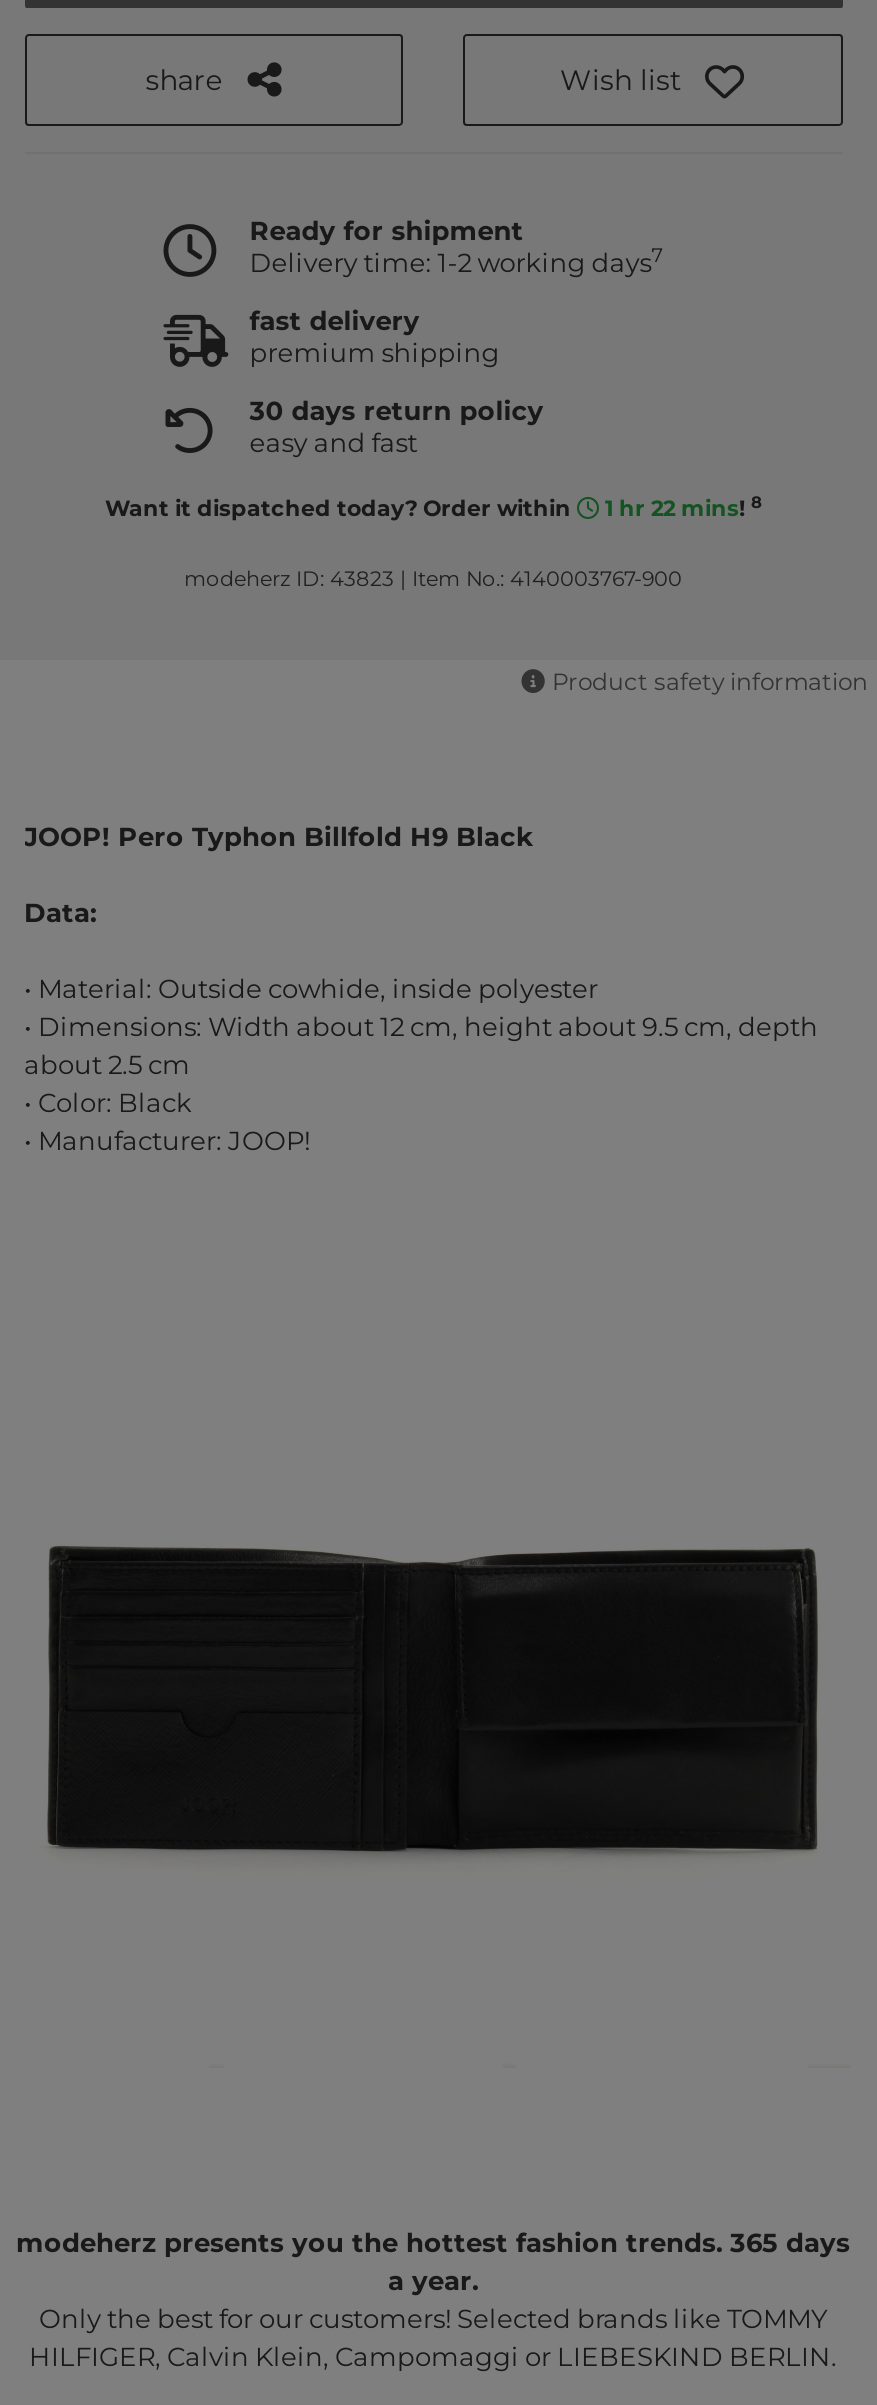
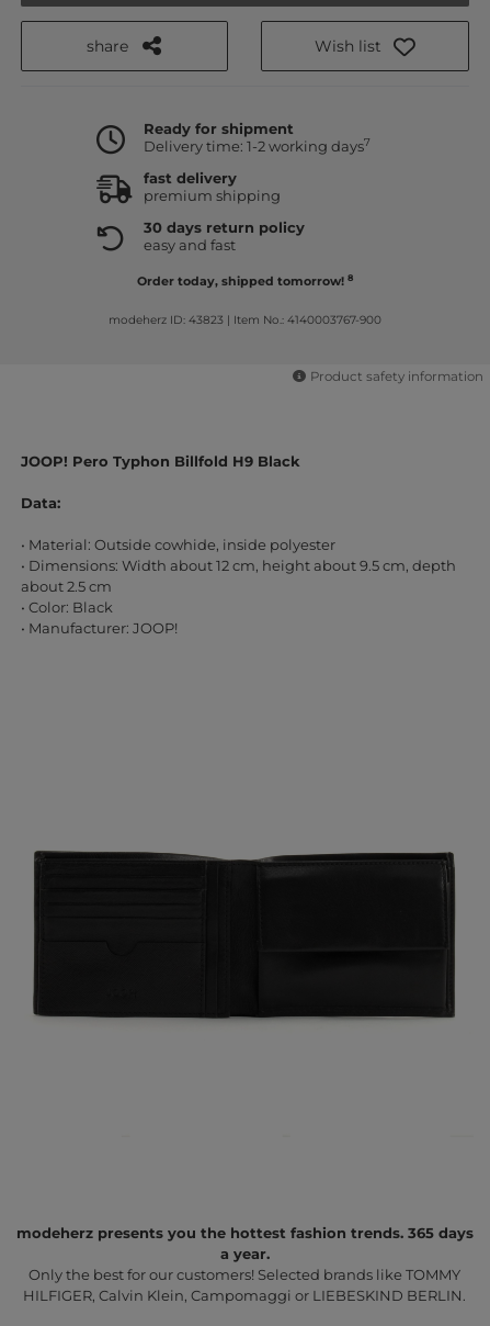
[105,492,761,522] Want it dispatched today? Order within | 1 hr 22 mins! 8 -> [136,272,352,289] Order today, shipped tomorrow! 8

